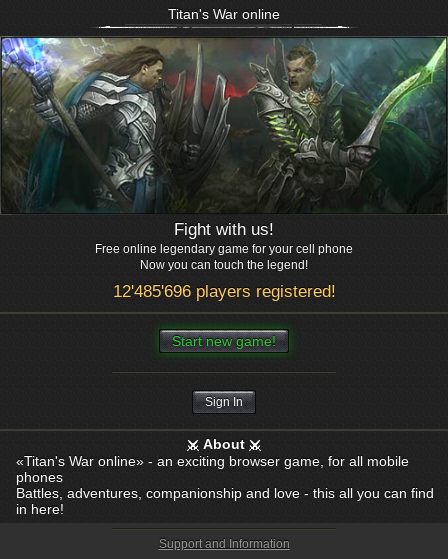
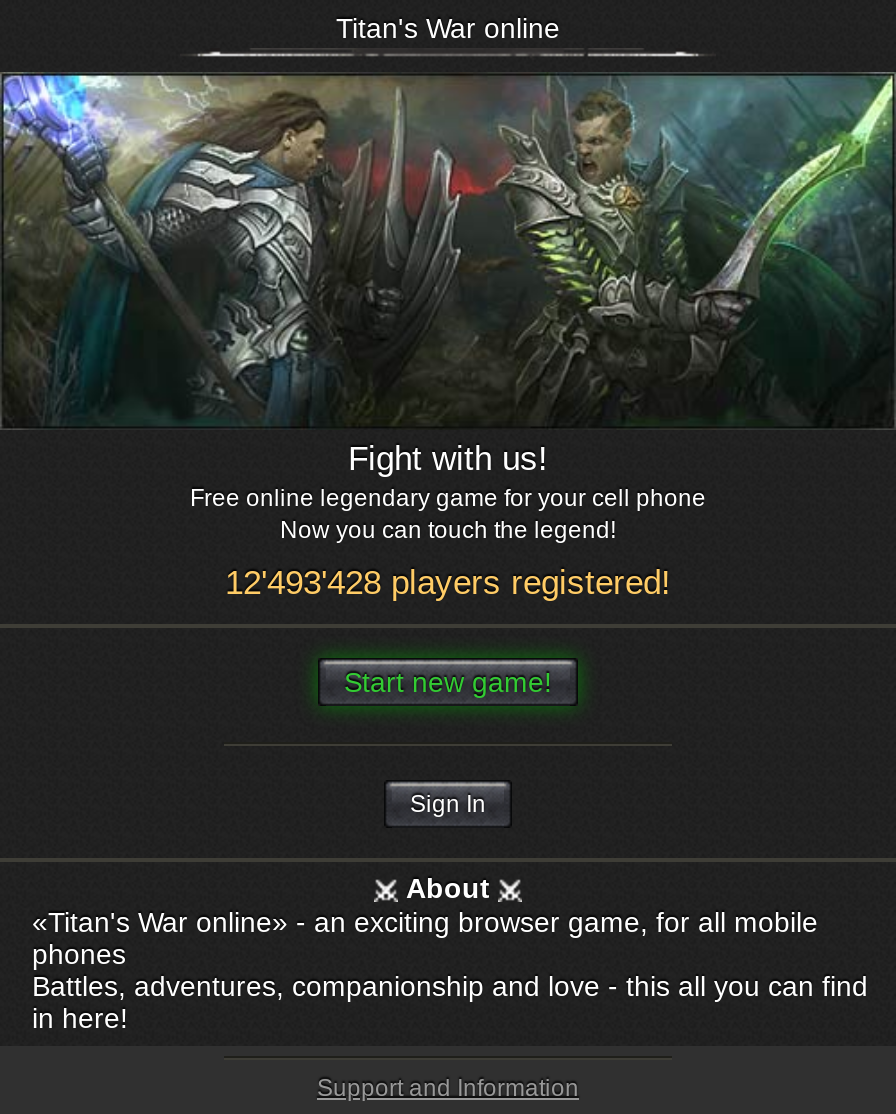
[112,282,335,301] 12'485'696 players registered! -> [225,564,671,602] 12'493'428 players registered!

